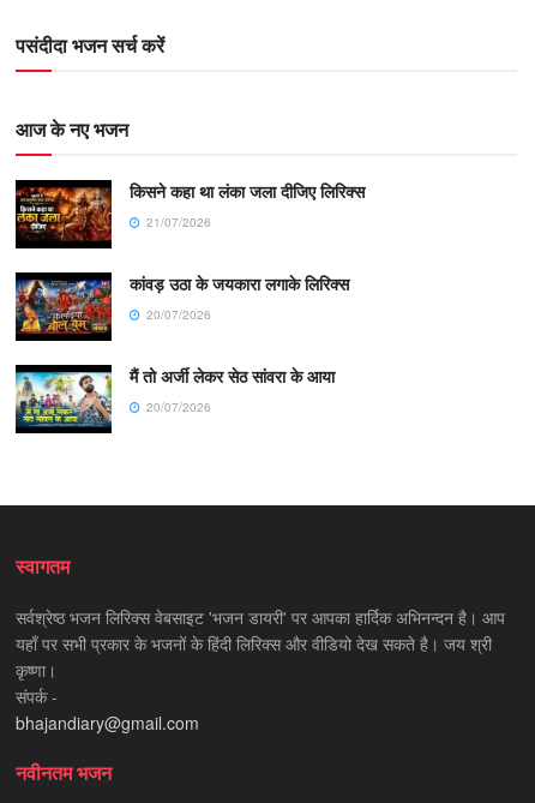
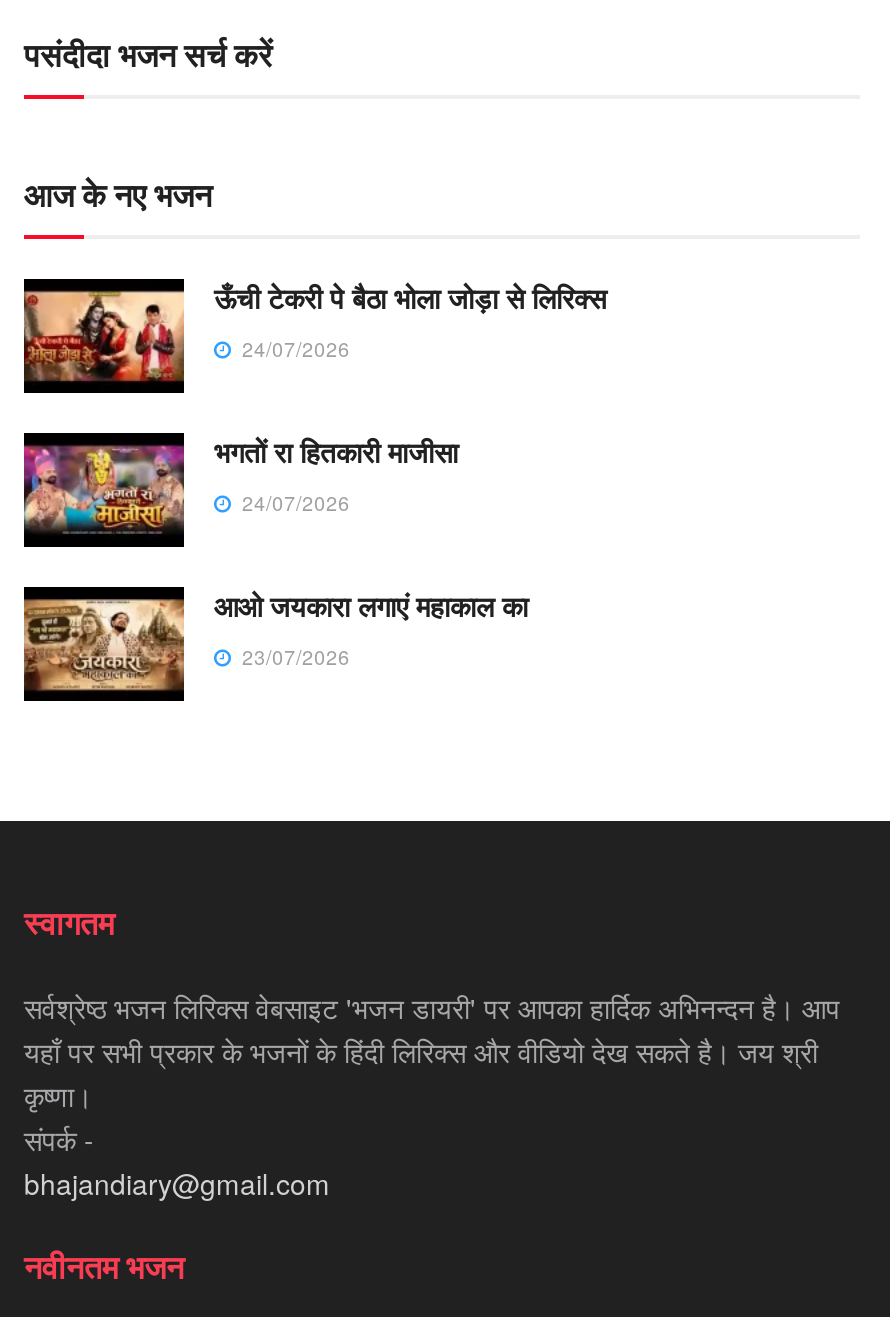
[14,179,365,241] [image] | किसने कहा था लंका जला दीजिए लिरिक्स | 21/07/2026 -> [22,277,606,383] [image] | ऊँची टेकरी पे बैठा भोला जोड़ा से लिरिक्स | 24/07/2026
[14,271,349,334] [image] | कांवड़ उठा के जयकारा लगाके लिरिक्स | 20/07/2026 -> [22,431,458,535] [image] | भगतों रा हितकारी माजीसा | 24/07/2026
[14,364,335,427] [image] | मैं तो अर्जी लेकर सेठ सांवरा के आया | 20/07/2026 -> [22,586,528,693] [image] | आओ जयकारा लगाएं महाकाल का | 23/07/2026

